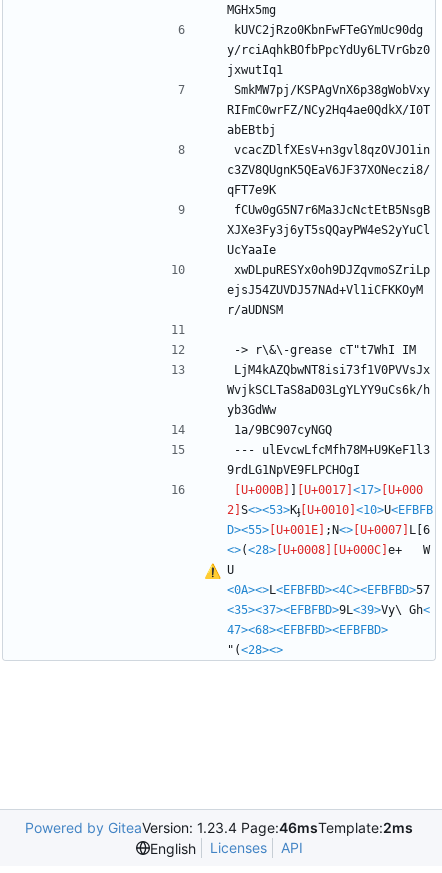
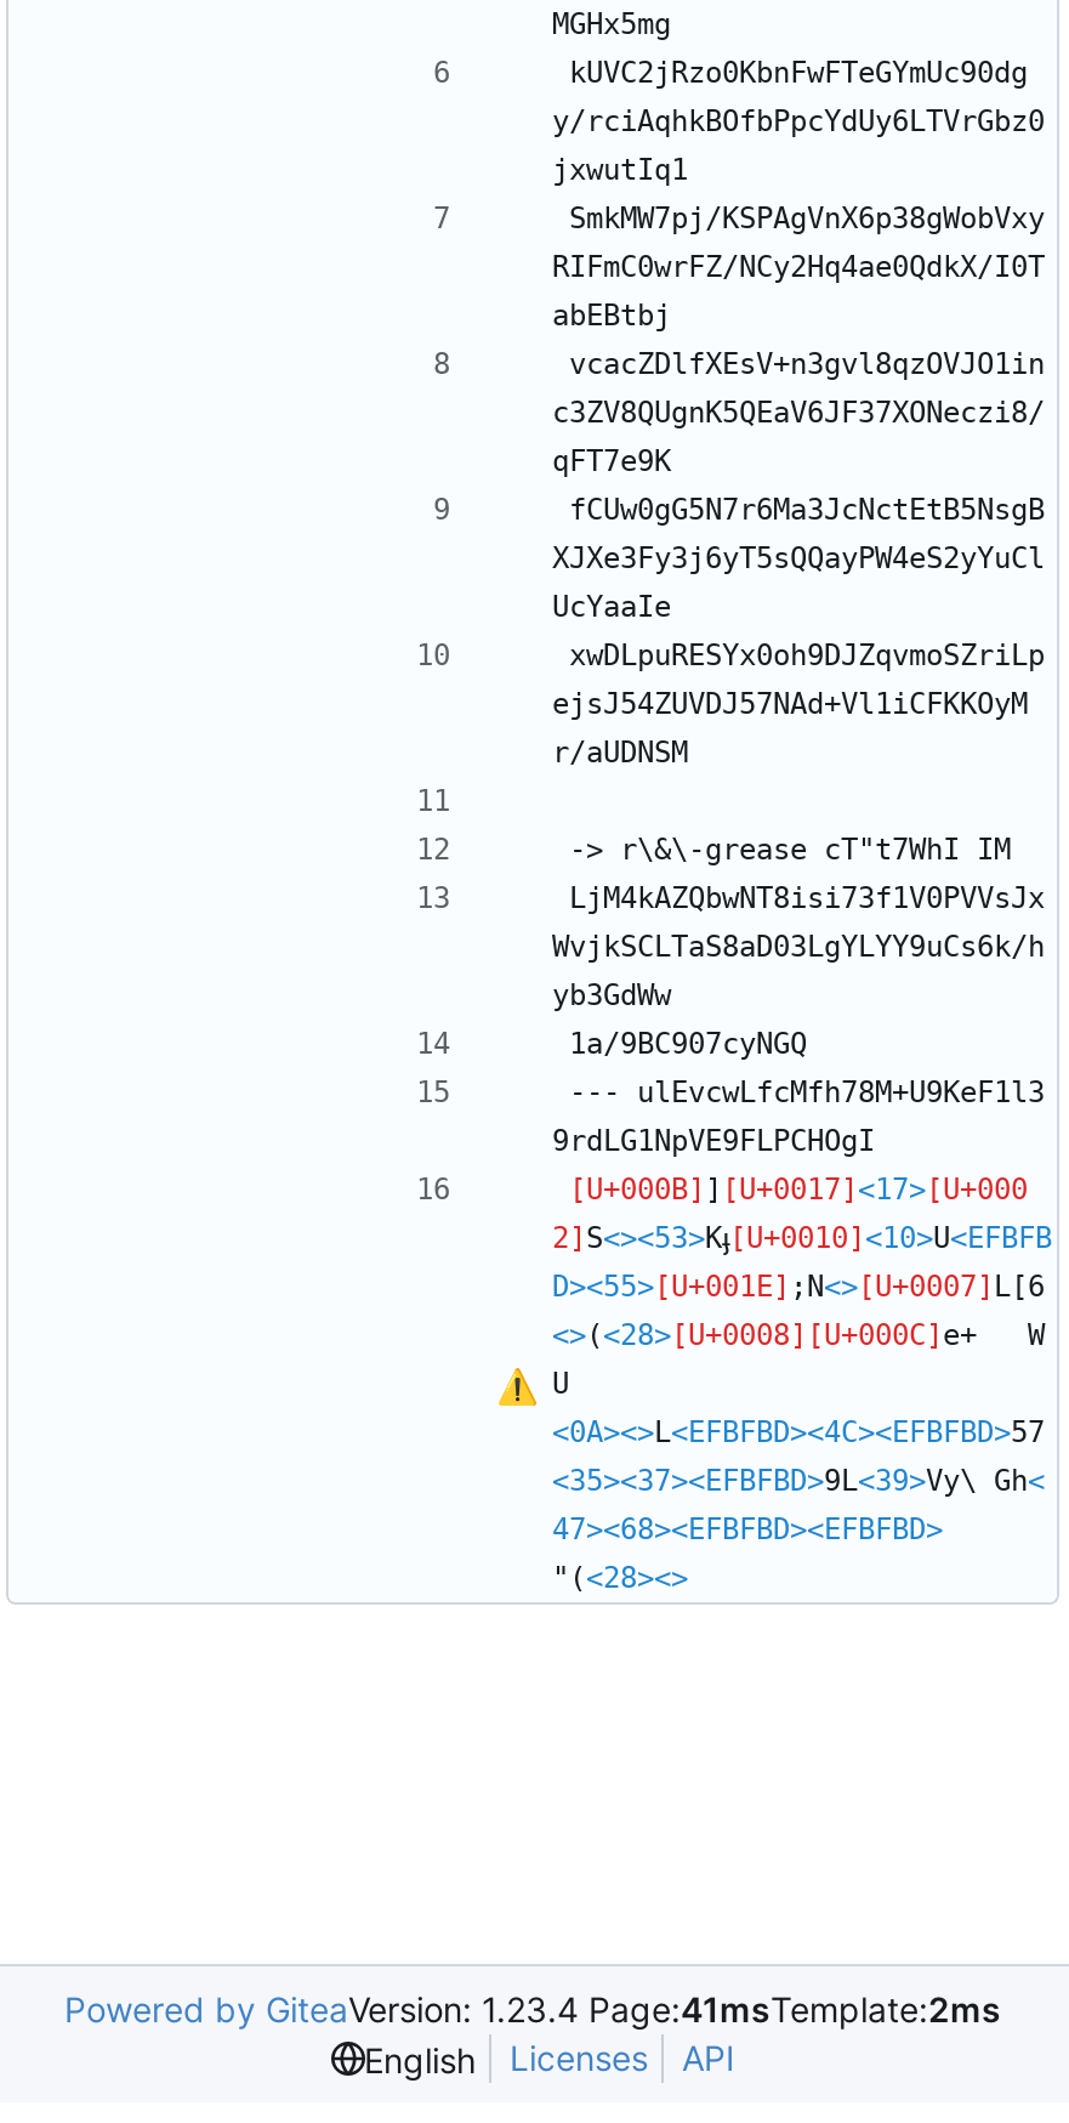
[25,819,413,836] Powered by GiteaVersion: 1.23.4 Page:46msTemplate:2ms -> [64,1988,1001,2030] Powered by GiteaVersion: 1.23.4 Page:41msTemplate:2ms

